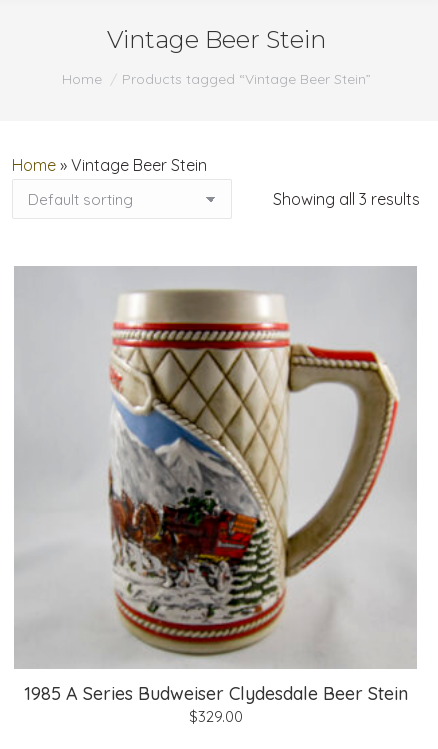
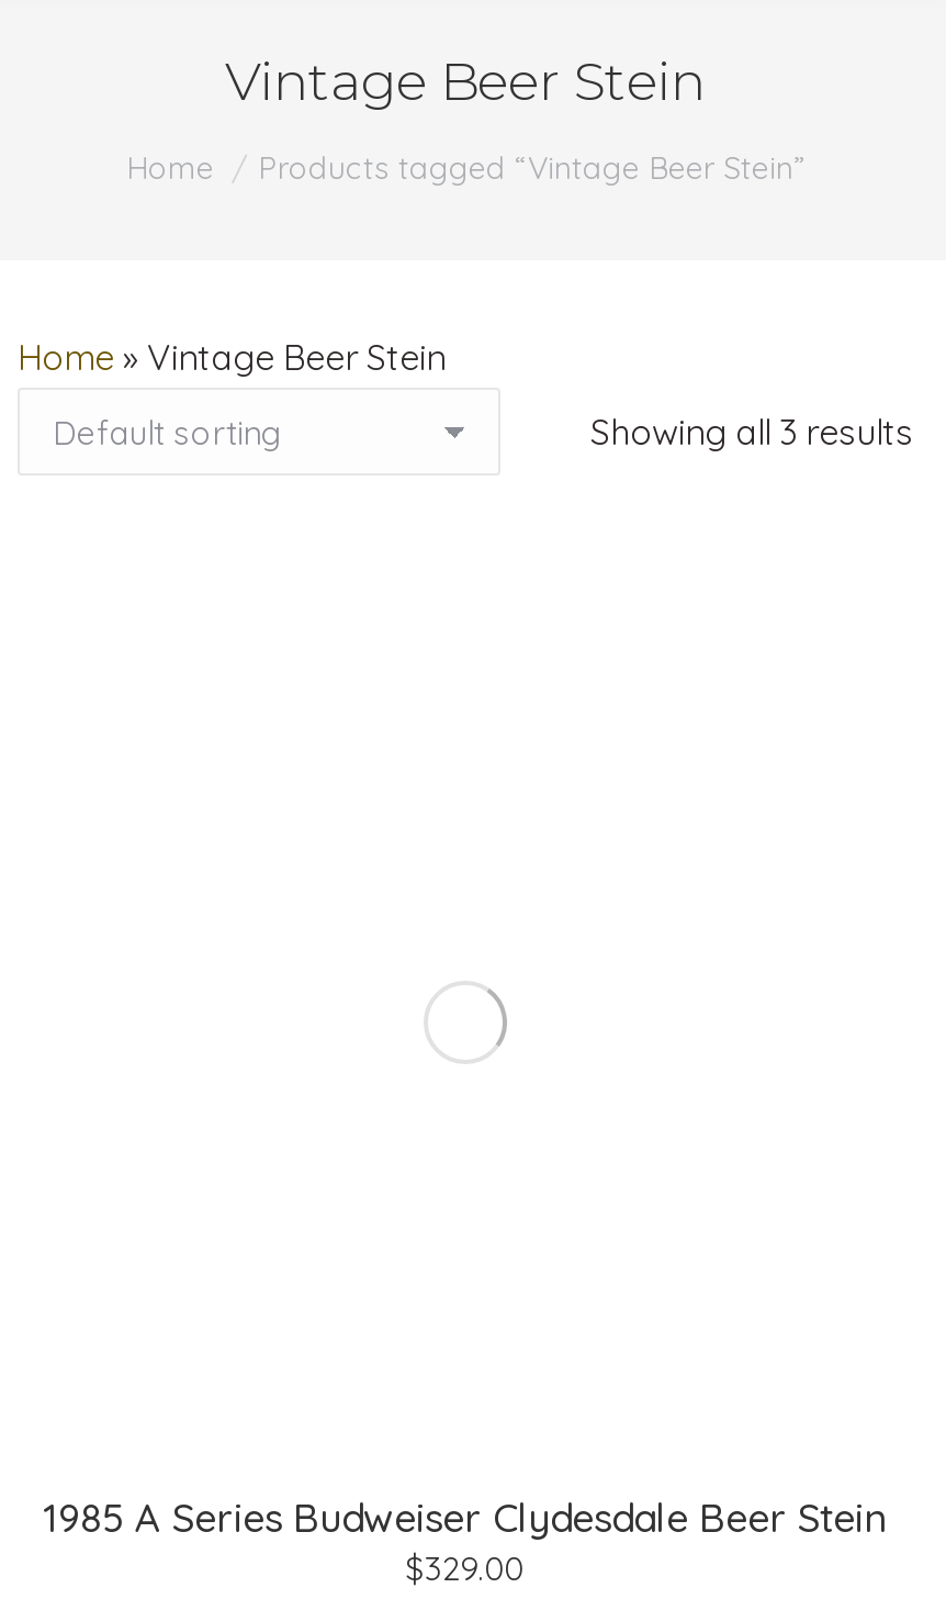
[14,266,417,669] [image] -> none

